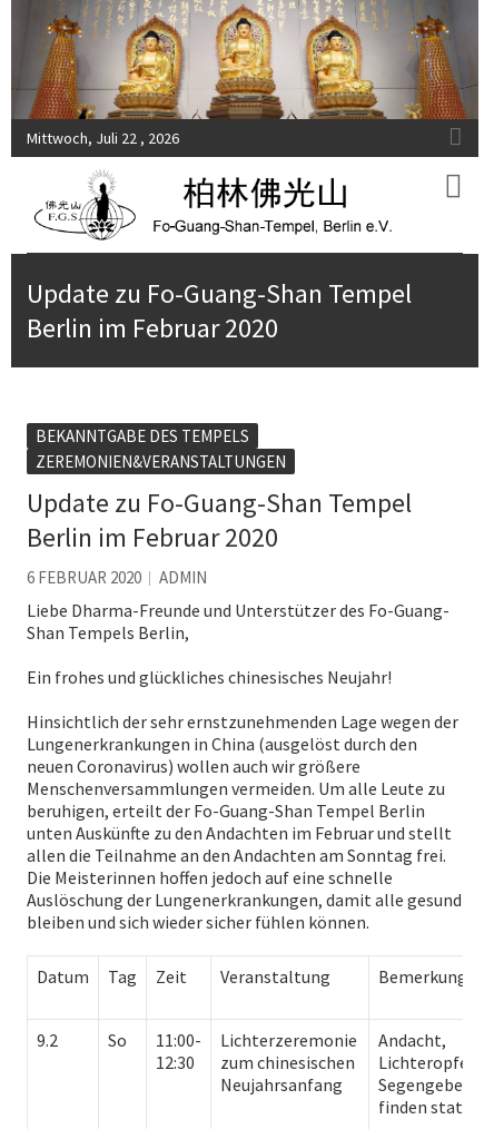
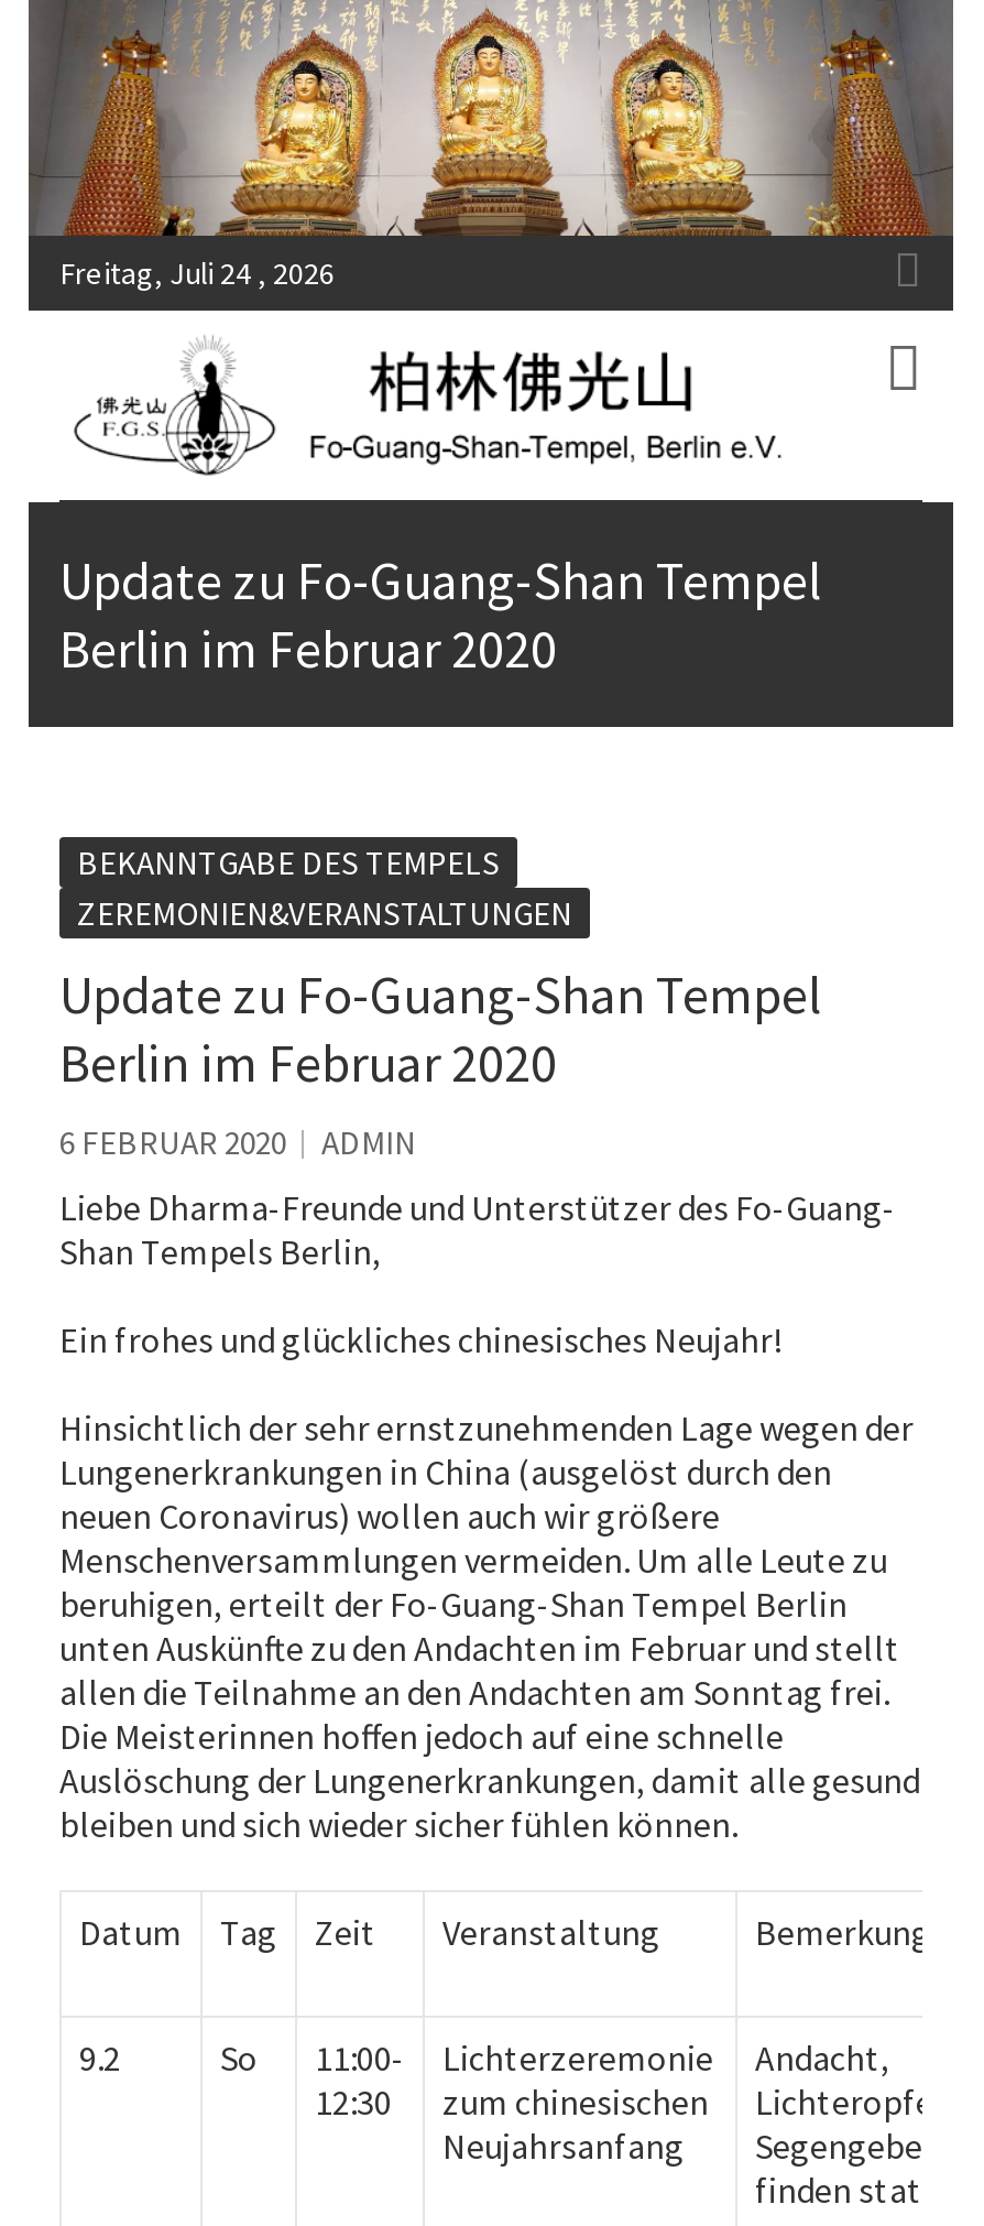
[27,128,179,149] Mittwoch, Juli 22 , 2026 -> [59,254,335,294] Freitag, Juli 24 , 2026

